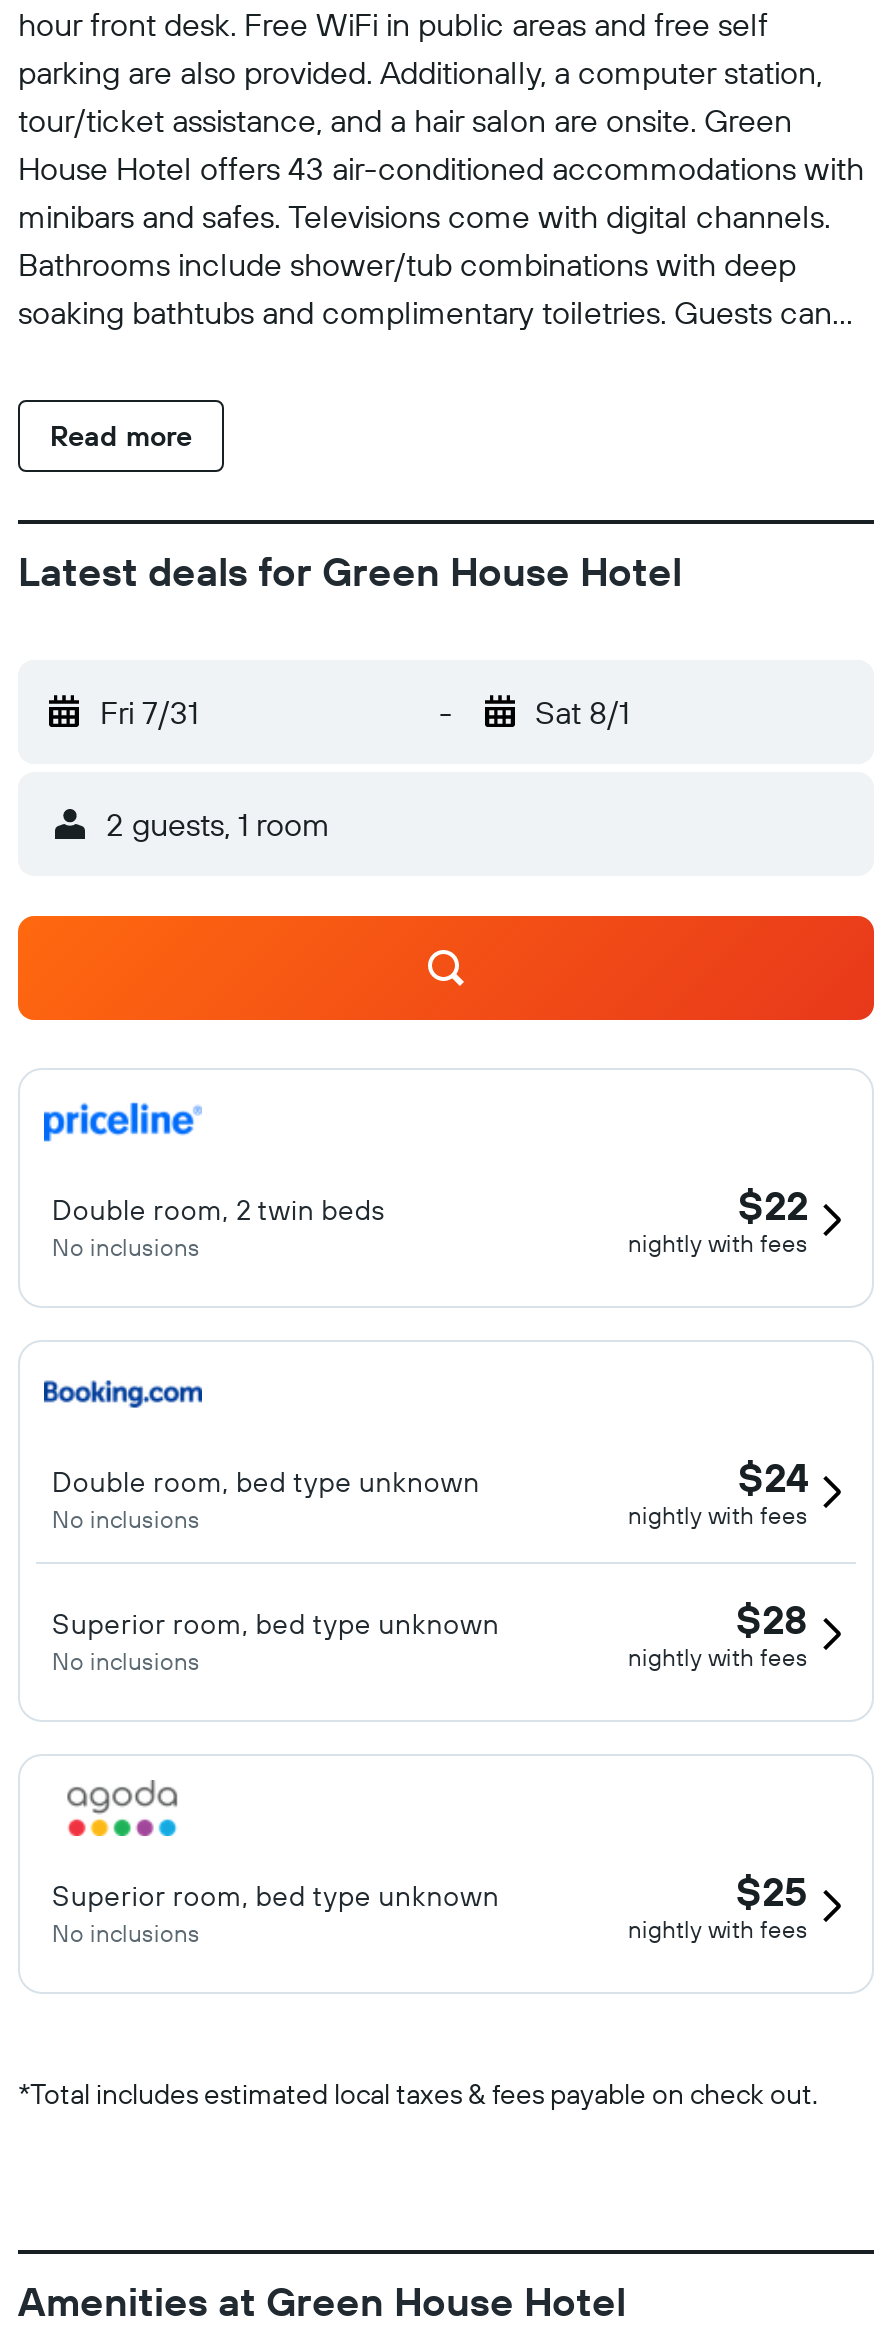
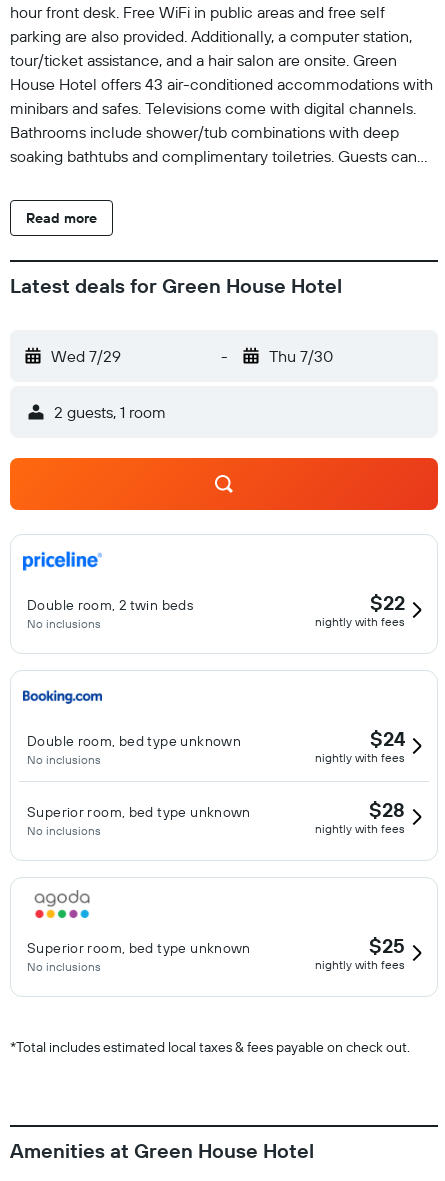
[100,692,198,732] Fri 7/31 -> [51,346,121,366] Wed 7/29
[535,692,629,732] Sat 8/1 -> [268,346,332,366] Thu 7/30

